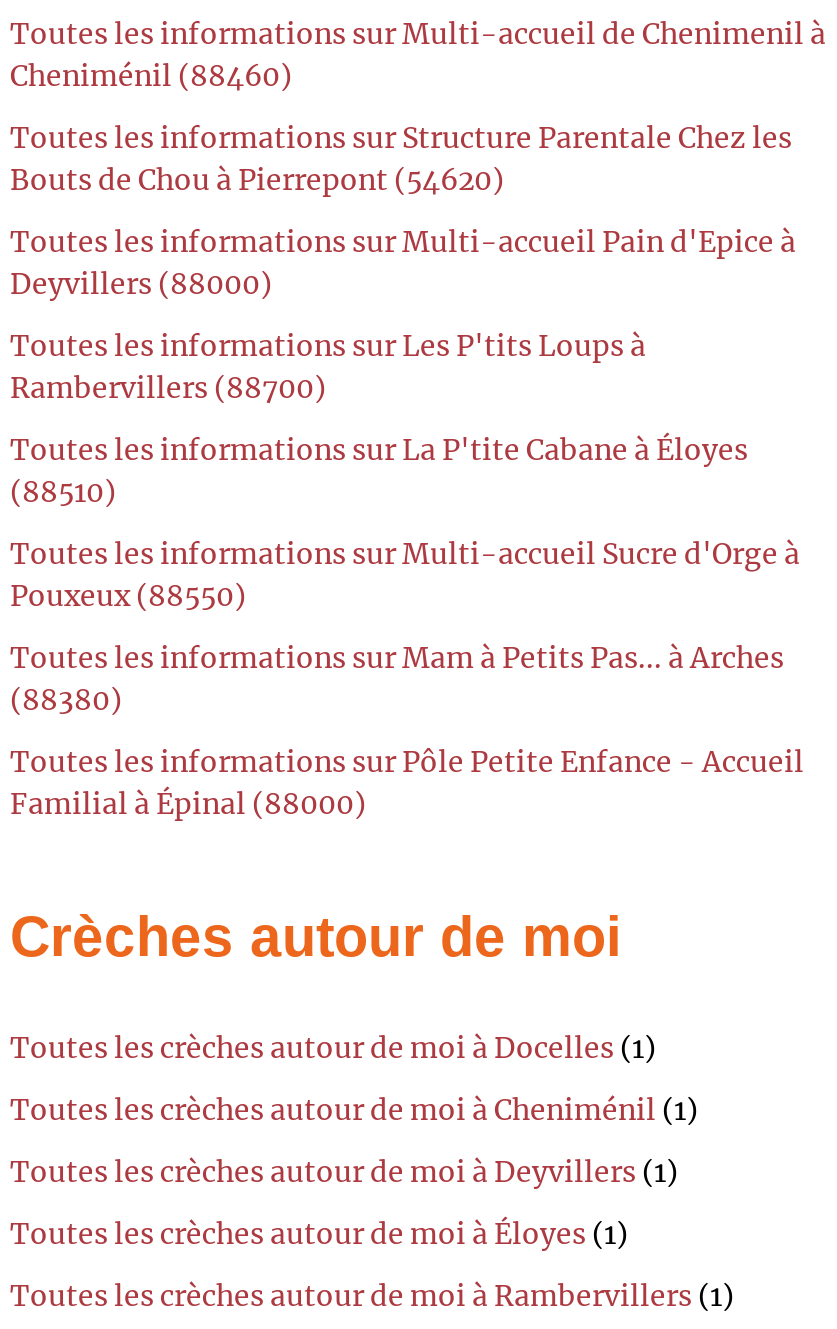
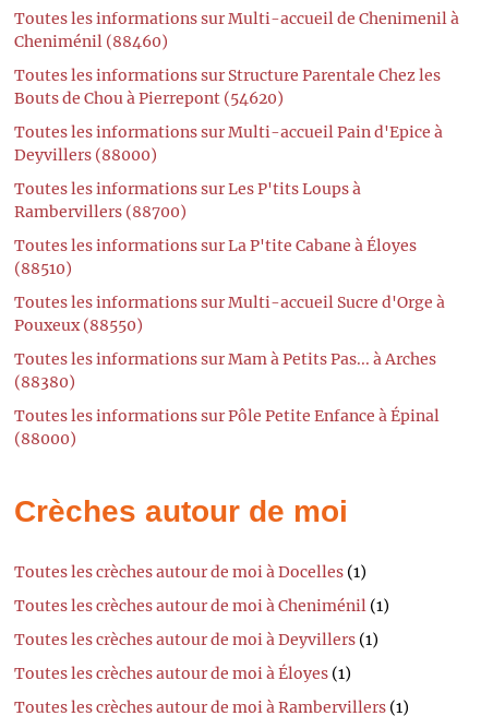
[10,743,804,821] Toutes les informations sur Pôle Petite Enfance - Accueil | Familial à Épinal (88000) -> [14,405,440,448] Toutes les informations sur Pôle Petite Enfance à Épinal | (88000)

